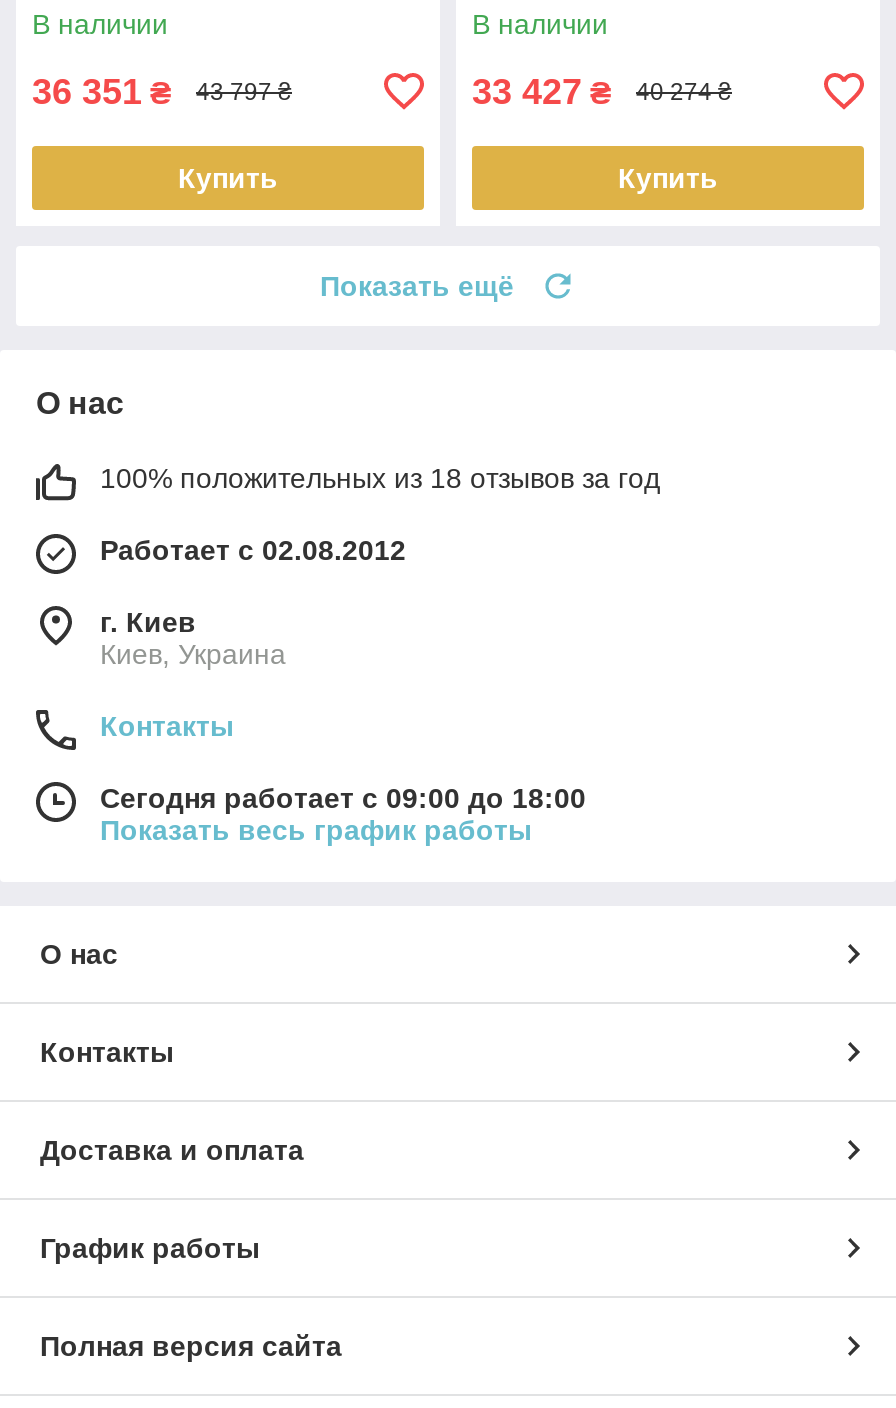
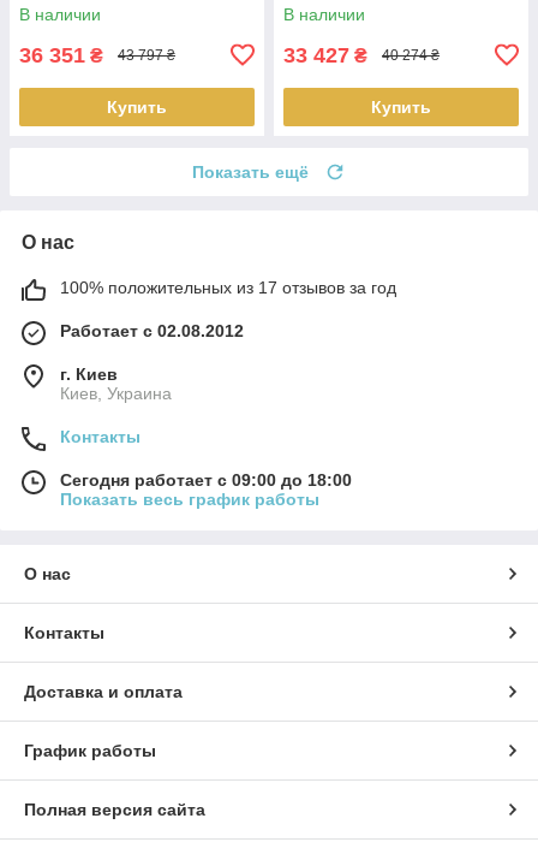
[100,462,660,494] 100% положительных из 18 отзывов за год -> [60,278,396,297] 100% положительных из 17 отзывов за год

